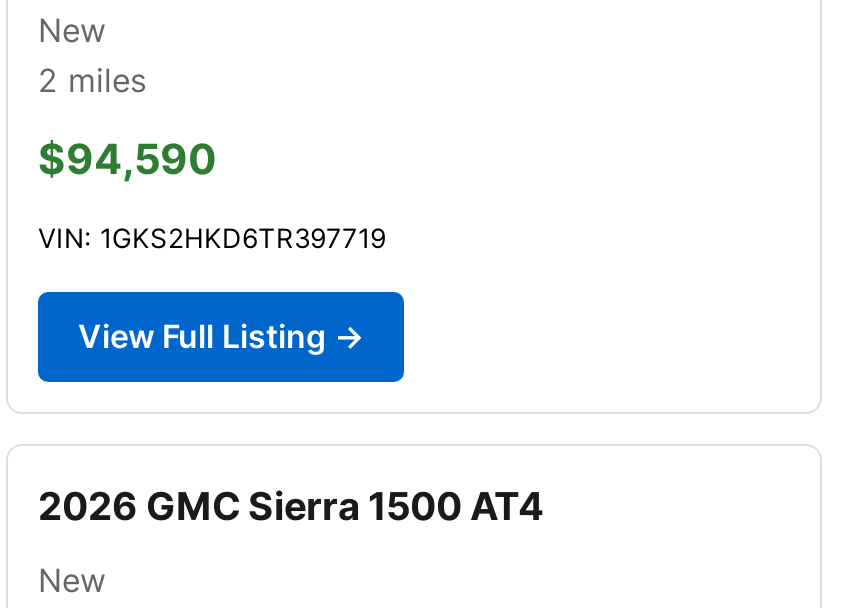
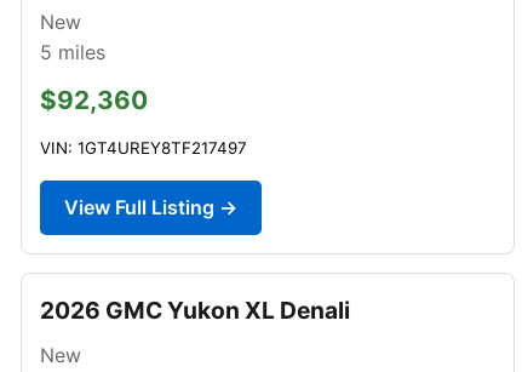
[38,60,146,100] 2 miles -> [40,40,105,64] 5 miles
[38,134,216,184] $94,590 -> [40,85,148,115] $92,360
[38,222,386,254] VIN: 1GKS2HKD6TR397719 -> [40,138,247,157] VIN: 1GT4UREY8TF217497
[38,482,544,530] 2026 GMC Sierra 1500 AT4 -> [40,296,350,325] 2026 GMC Yukon XL Denali

